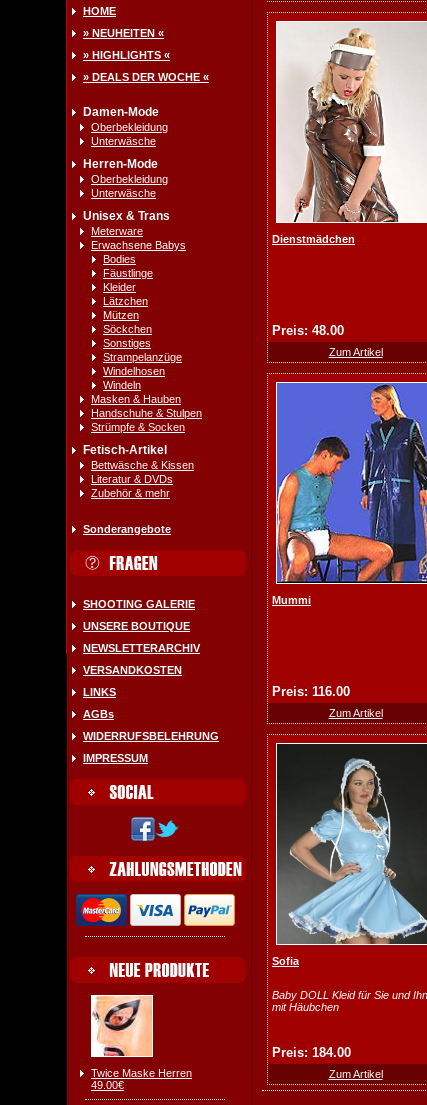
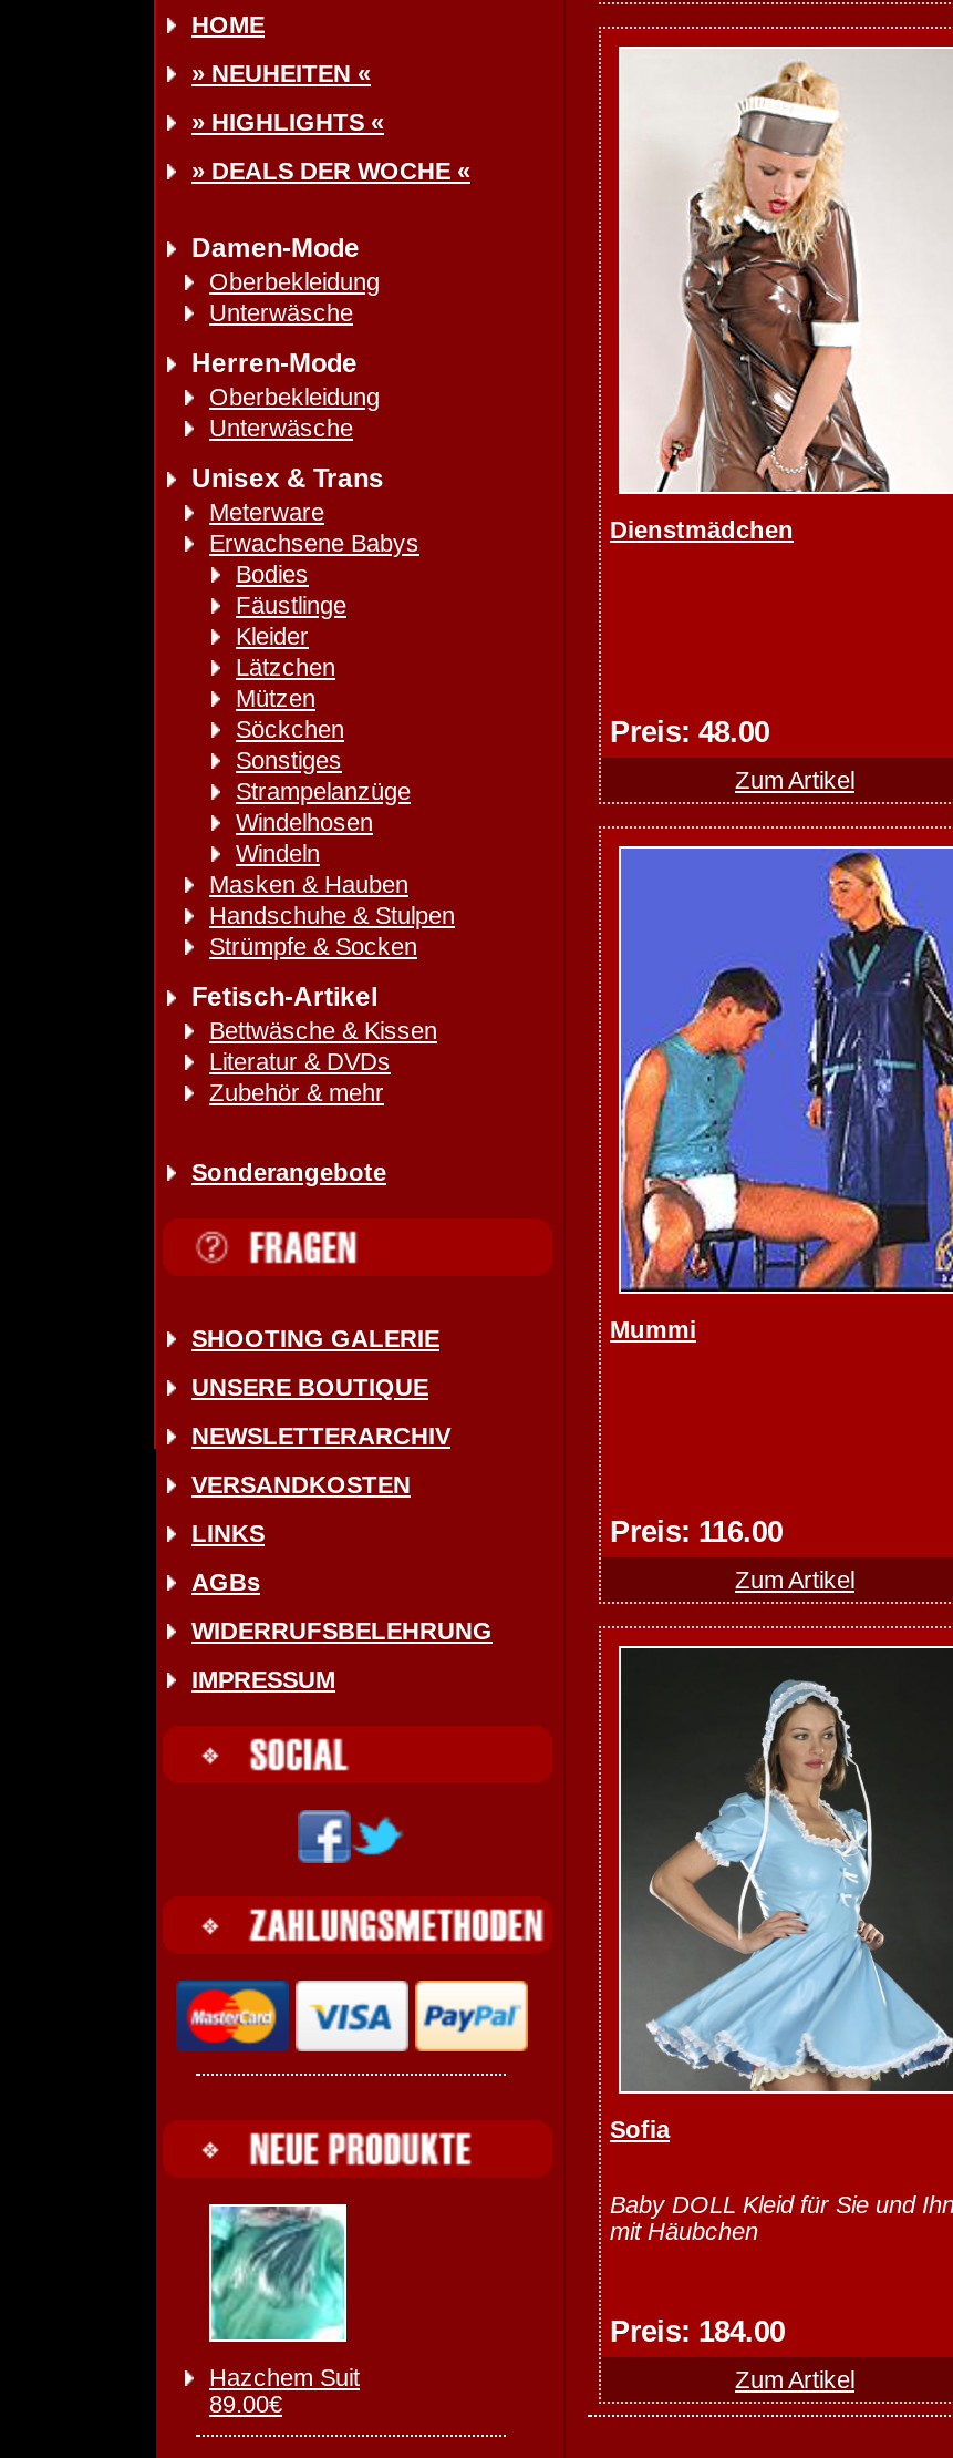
[91,995,192,1091] [image] | Twice Maske Herren | 49.00€ -> [209,2204,360,2417] [image] | Hazchem Suit | 89.00€

